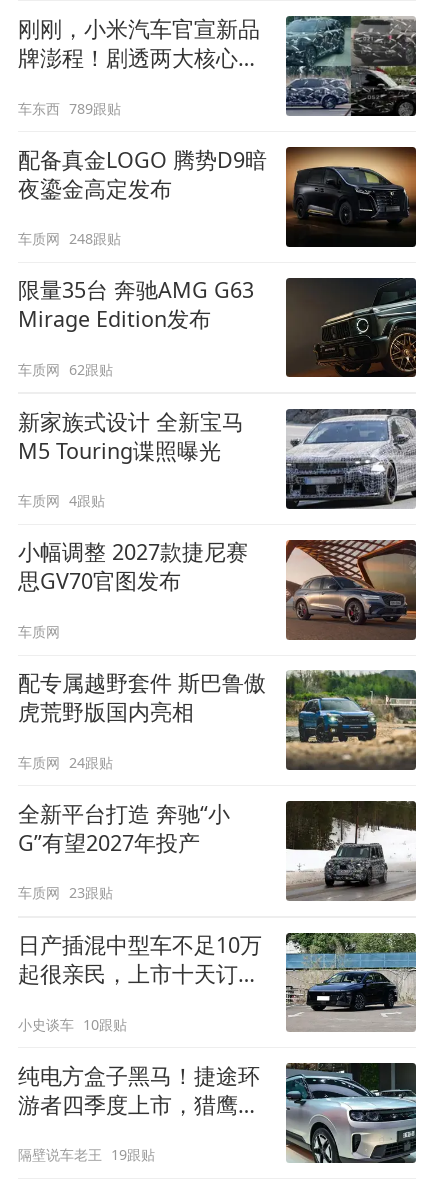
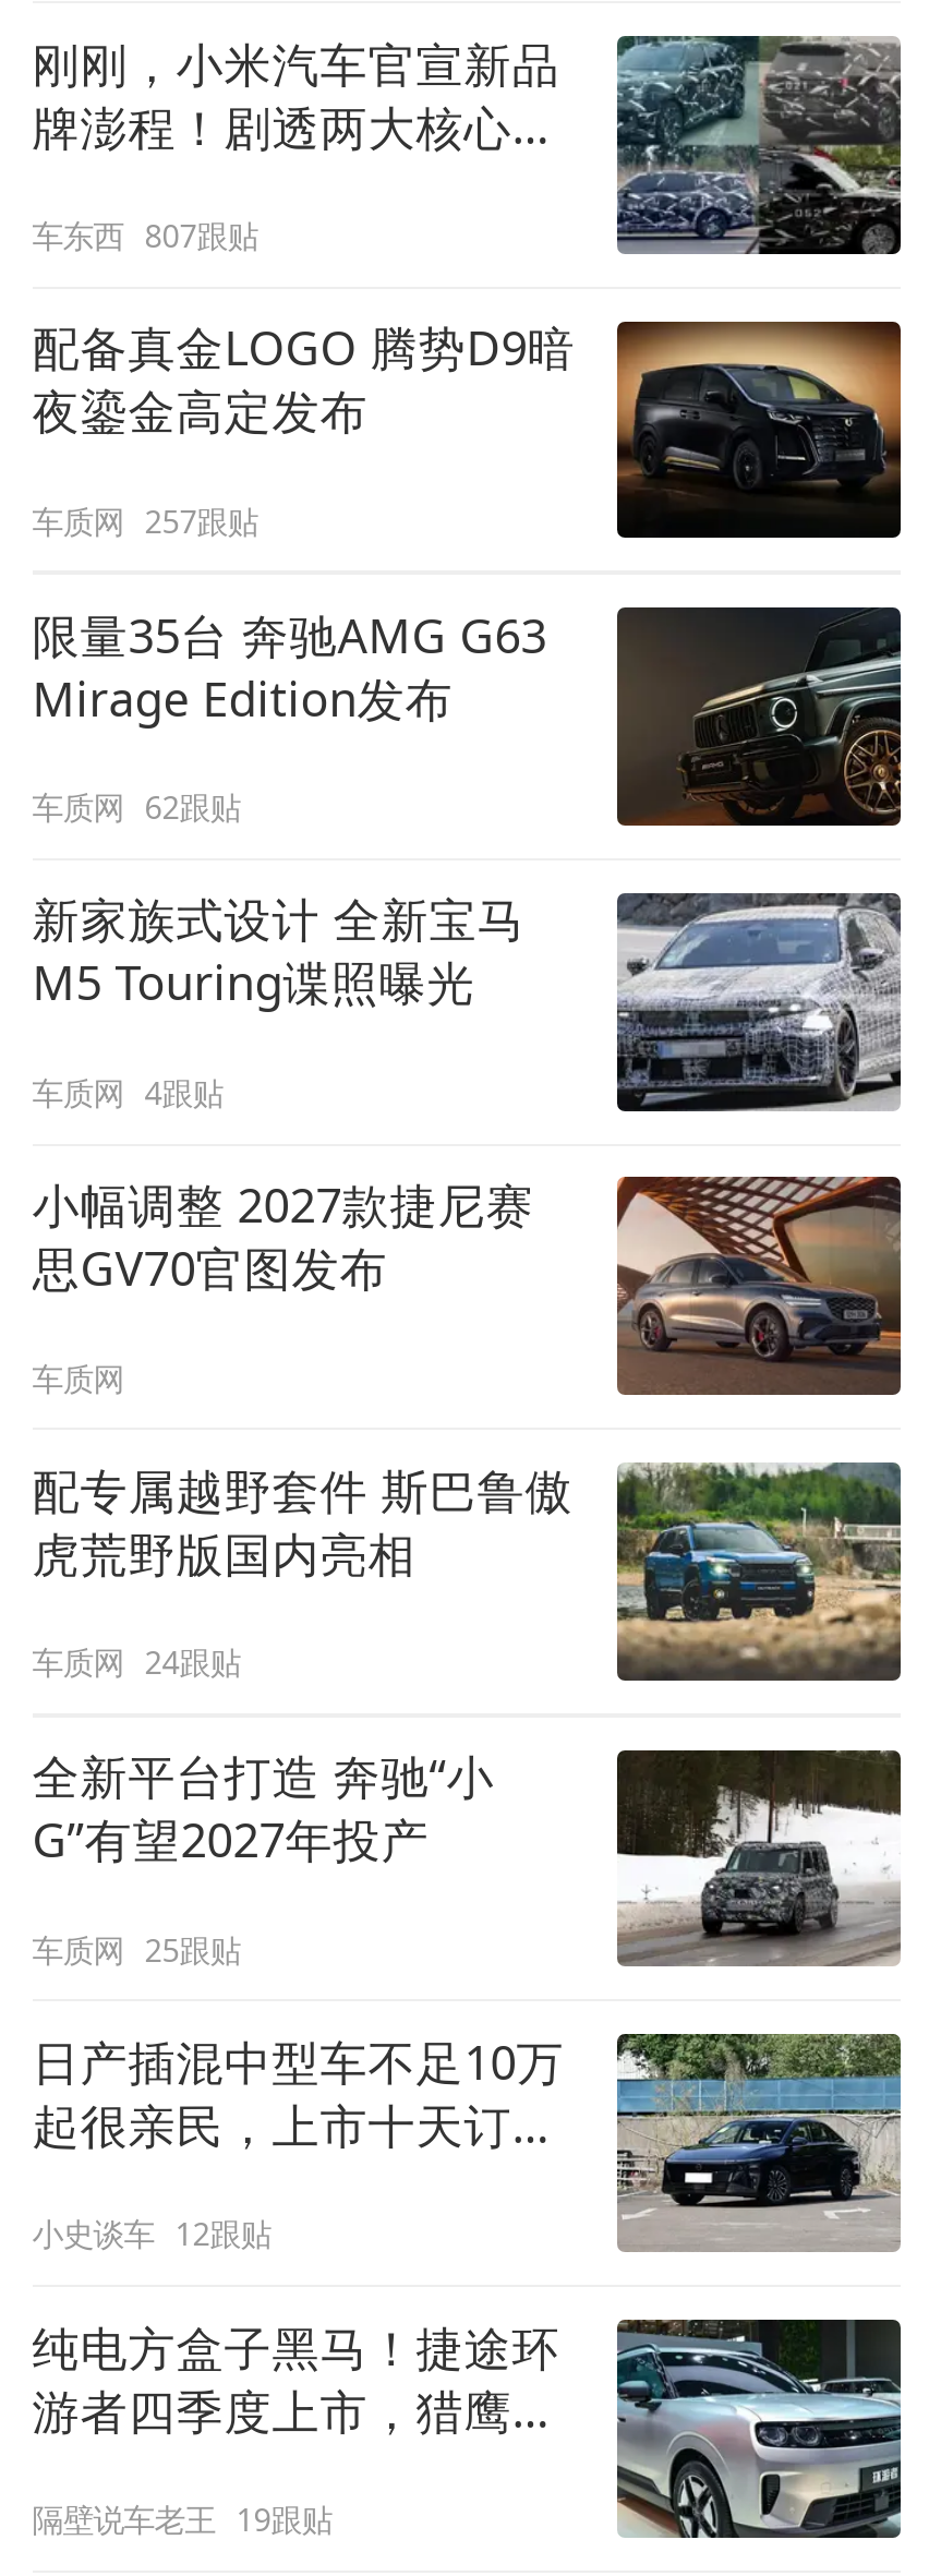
[18,98,121,117] 车东西 789跟贴 -> [32,215,258,256] 车东西 807跟贴
[18,229,121,248] 车质网 248跟贴 -> [32,500,258,541] 车质网 257跟贴
[18,883,113,902] 车质网 23跟贴 -> [32,1929,241,1970] 车质网 25跟贴
[18,1015,127,1034] 小史谈车 10跟贴 -> [32,2213,271,2255] 小史谈车 12跟贴

